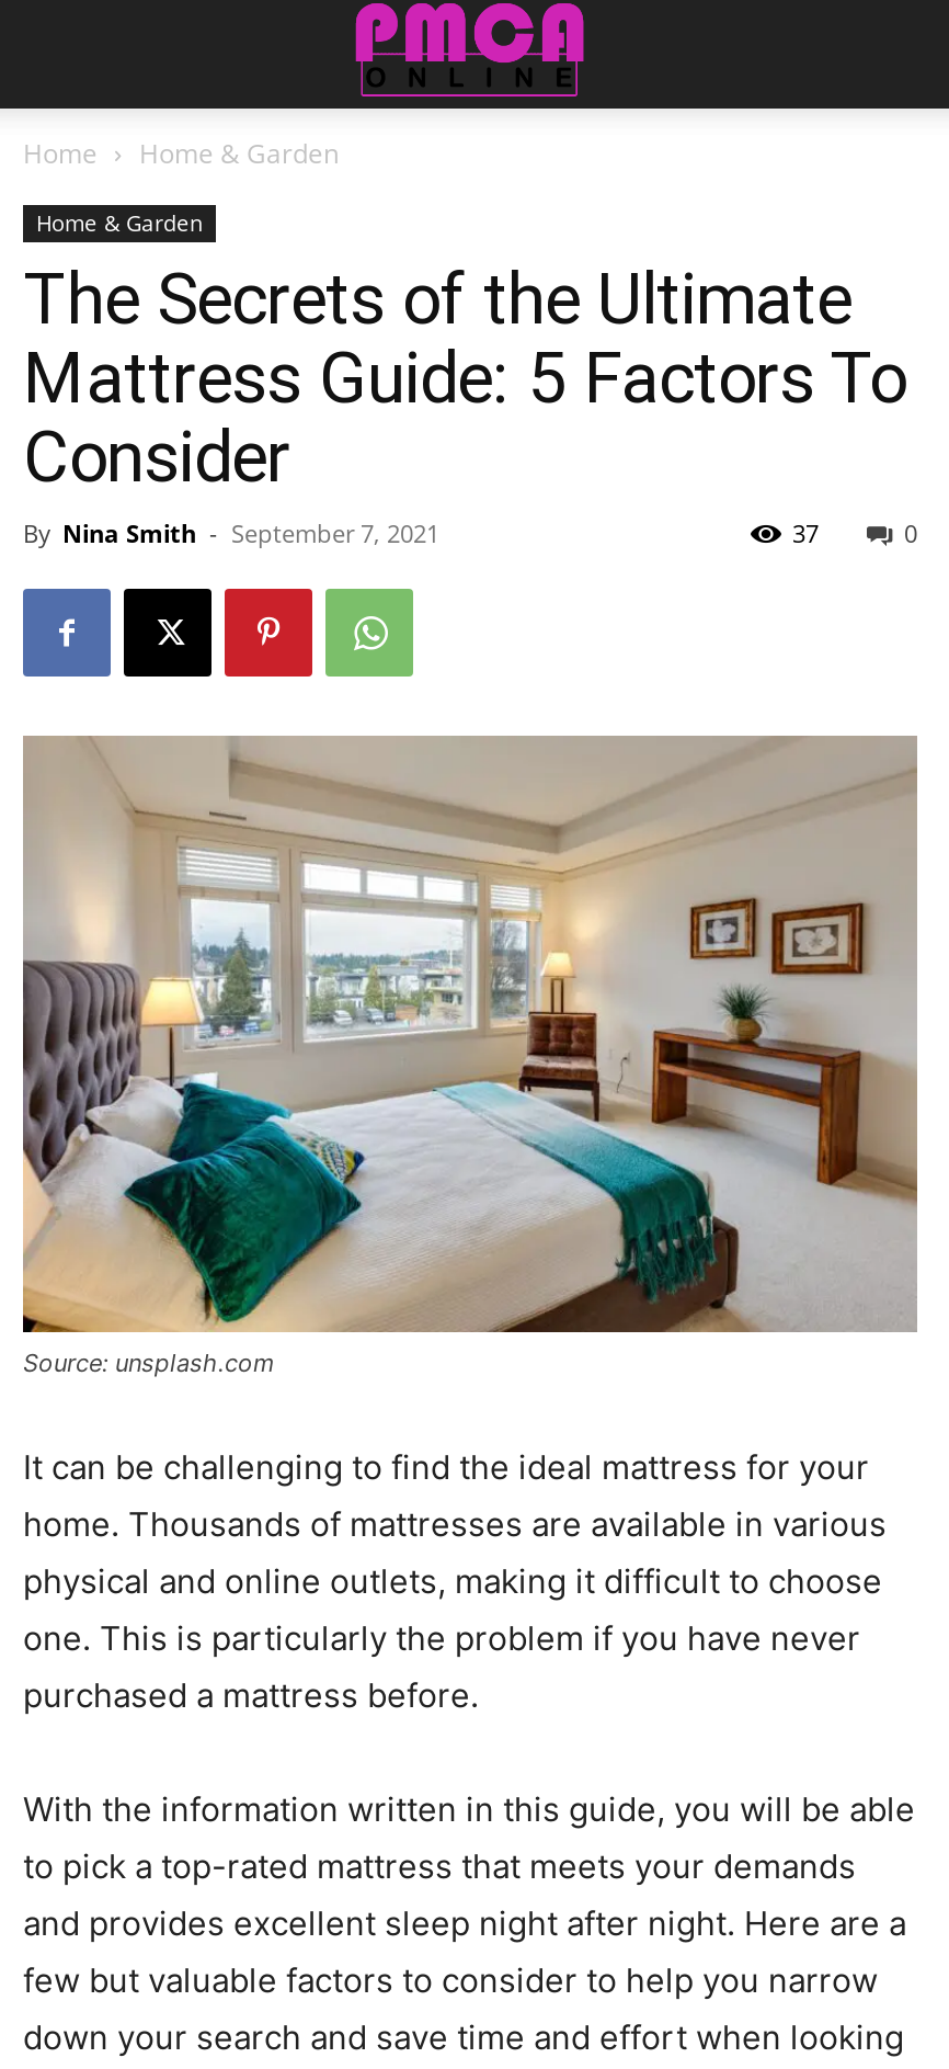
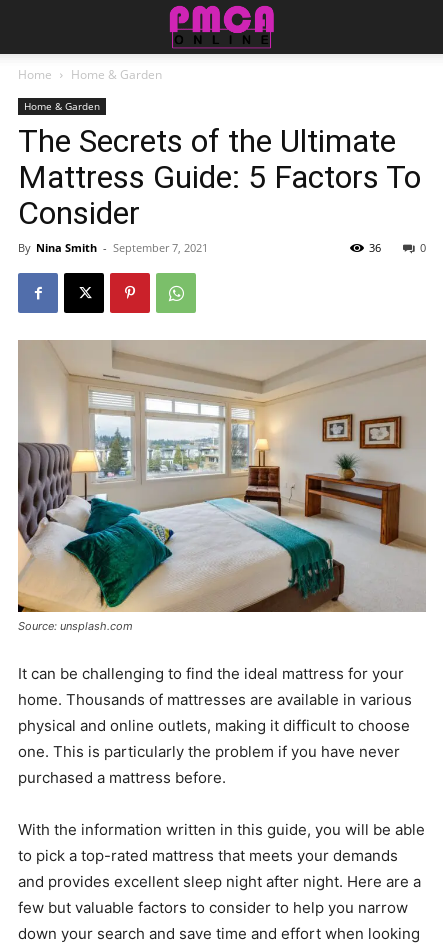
[792,516,819,549] 37 -> [369,240,381,255] 36

